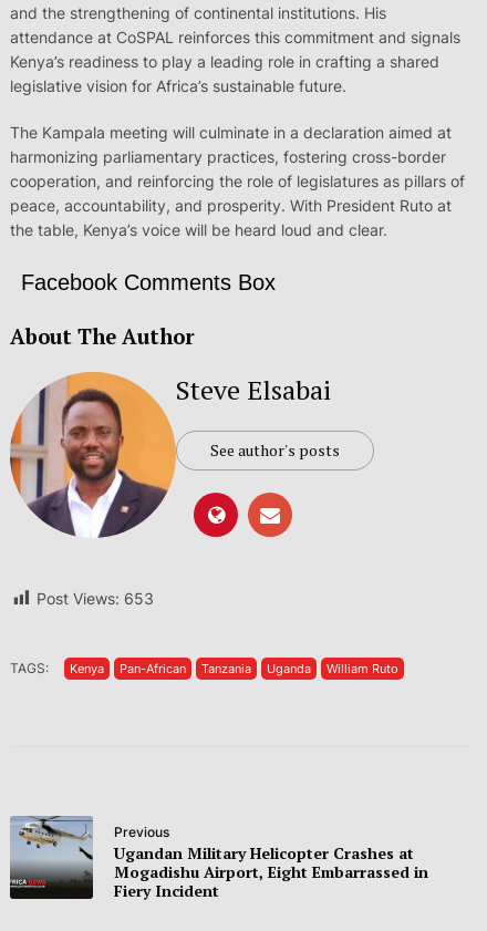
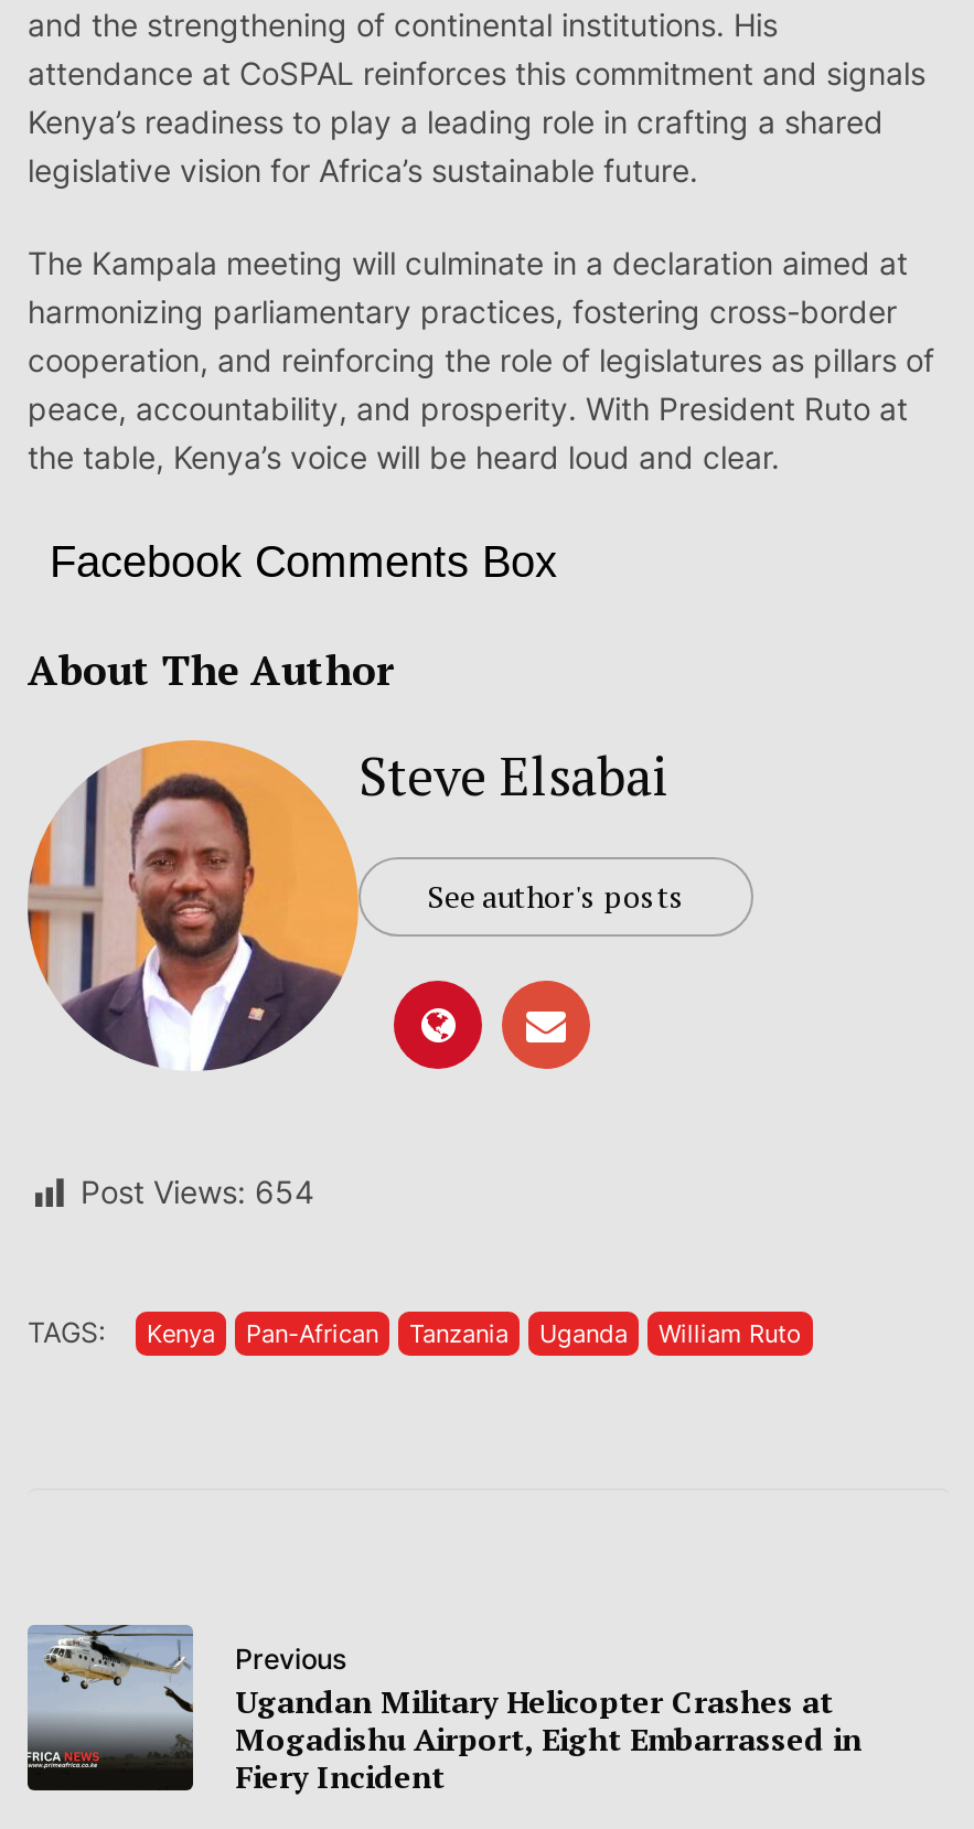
[37,589,154,608] Post Views: 653 -> [81,1173,314,1211] Post Views: 654

